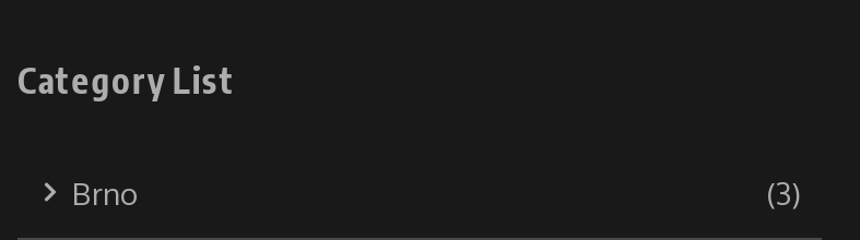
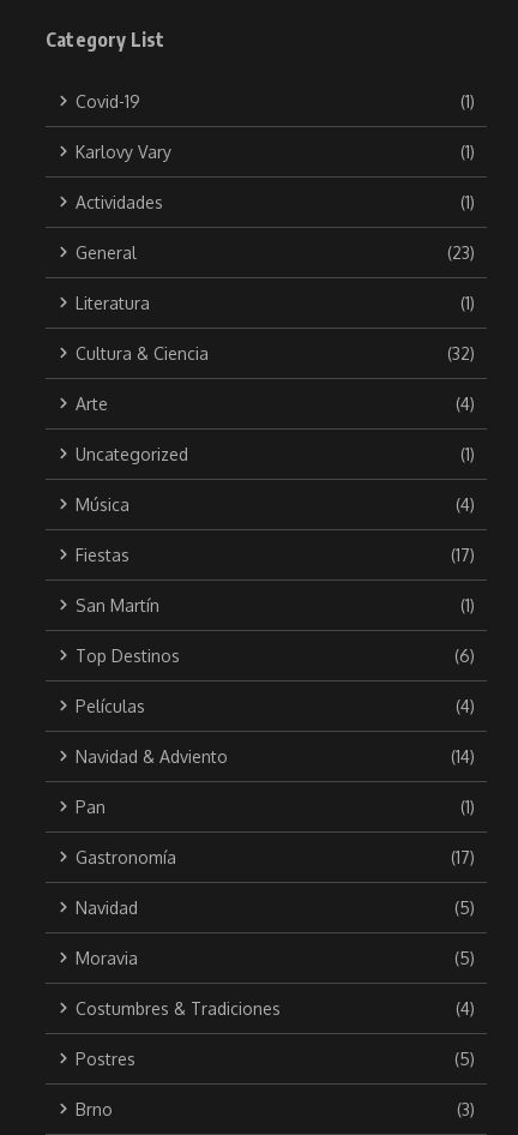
none -> [76,91,475,1069] Covid-19 | (1) | Karlovy Vary | (1) | Actividades | (1) | General | (23) | Literatura | (1) | Cultura & Ciencia | (32) | Arte | (4) | Uncategorized | (1) | Música | (4) | Fiestas | (17) | San Martín | (1) | Top Destinos | (6) | Películas | (4) | Navidad & Adviento | (14) | Pan | (1) | Gastronomía | (17) | Navidad | (5) | Moravia | (5) | Costumbres & Tradiciones | (4) | Postres | (5)

